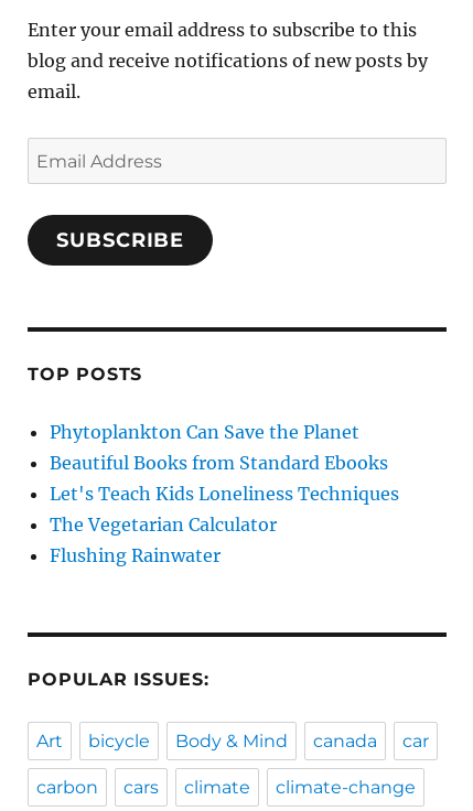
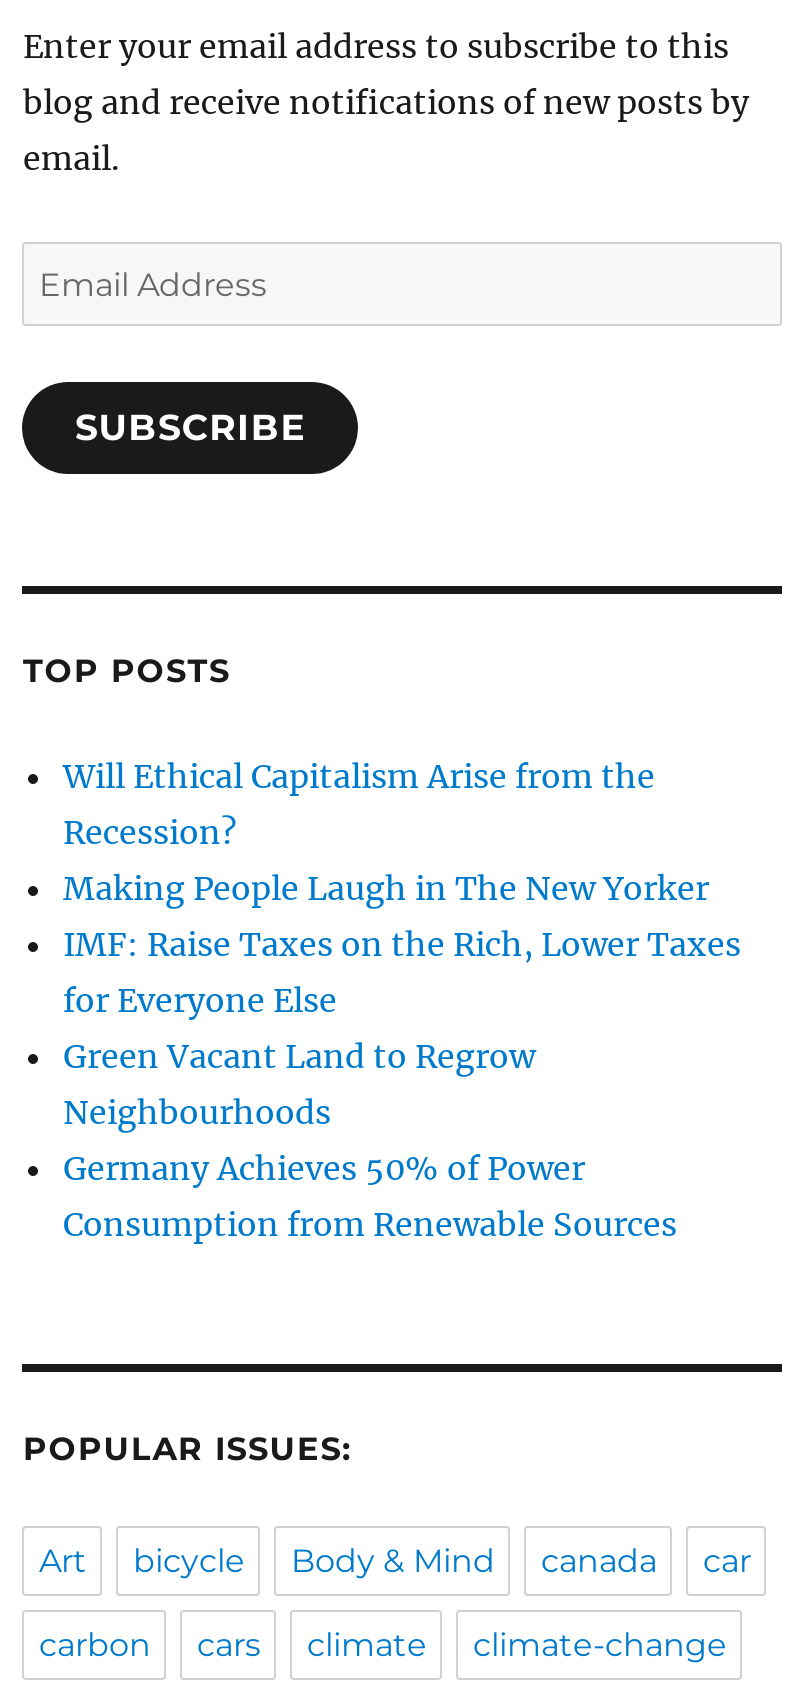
[50,421,400,567] Phytoplankton Can Save the Planet | Beautiful Books from Standard Ebooks | Let's Teach Kids Loneliness Techniques | The Vegetarian Calculator | Flushing Rainwater -> [63,756,741,1244] Will Ethical Capitalism Arise from the | Recession? | Making People Laugh in The New Yorker | IMF: Raise Taxes on the Rich, Lower Taxes | for Everyone Else | Green Vacant Land to Regrow | Neighbourhoods | Germany Achieves 50% of Power | Consumption from Renewable Sources

